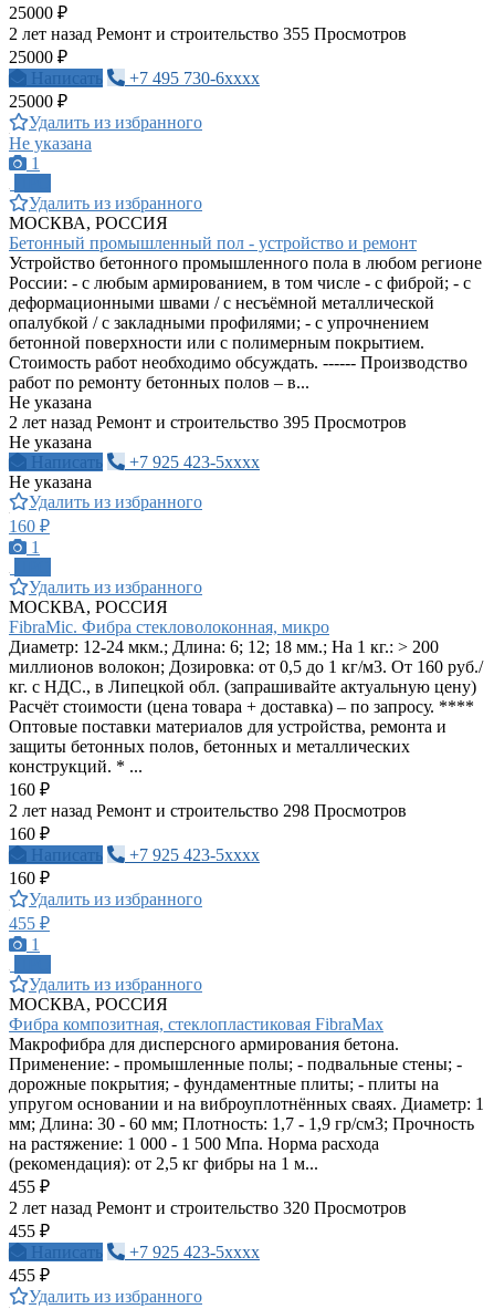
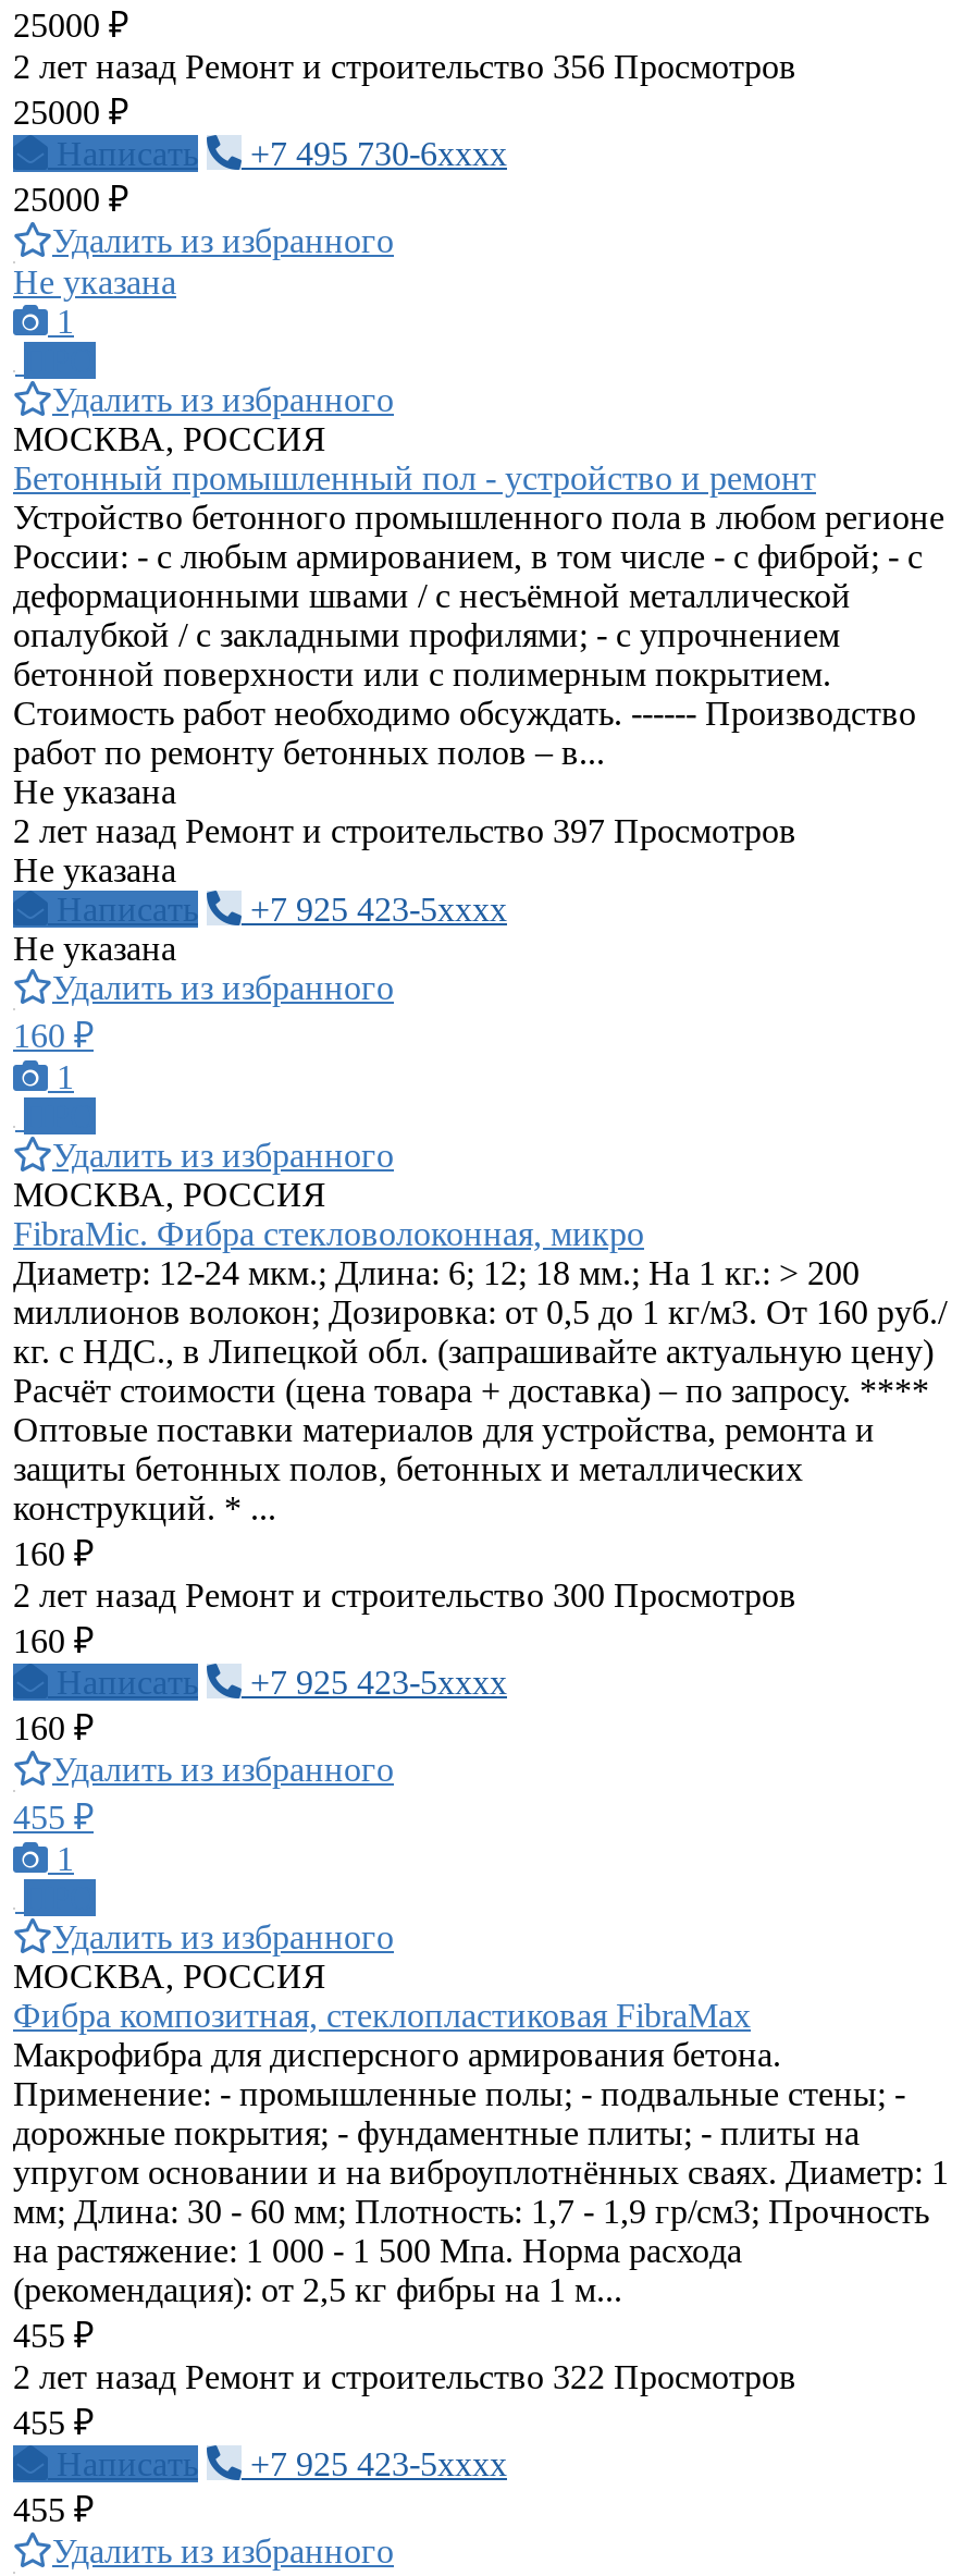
[9,24,407,43] 2 лет назад Ремонт и строительство 355 Просмотров -> [13,48,796,85] 2 лет назад Ремонт и строительство 356 Просмотров
[9,413,407,432] 2 лет назад Ремонт и строительство 395 Просмотров -> [13,812,796,849] 2 лет назад Ремонт и строительство 397 Просмотров
[9,801,407,820] 2 лет назад Ремонт и строительство 298 Просмотров -> [13,1577,796,1614] 2 лет назад Ремонт и строительство 300 Просмотров
[9,1198,407,1217] 2 лет назад Ремонт и строительство 320 Просмотров -> [13,2358,796,2395] 2 лет назад Ремонт и строительство 322 Просмотров

